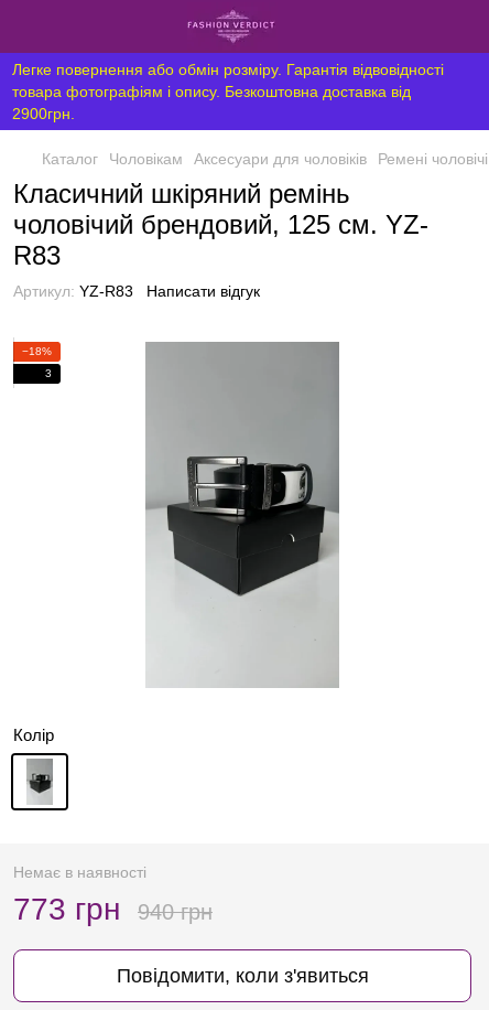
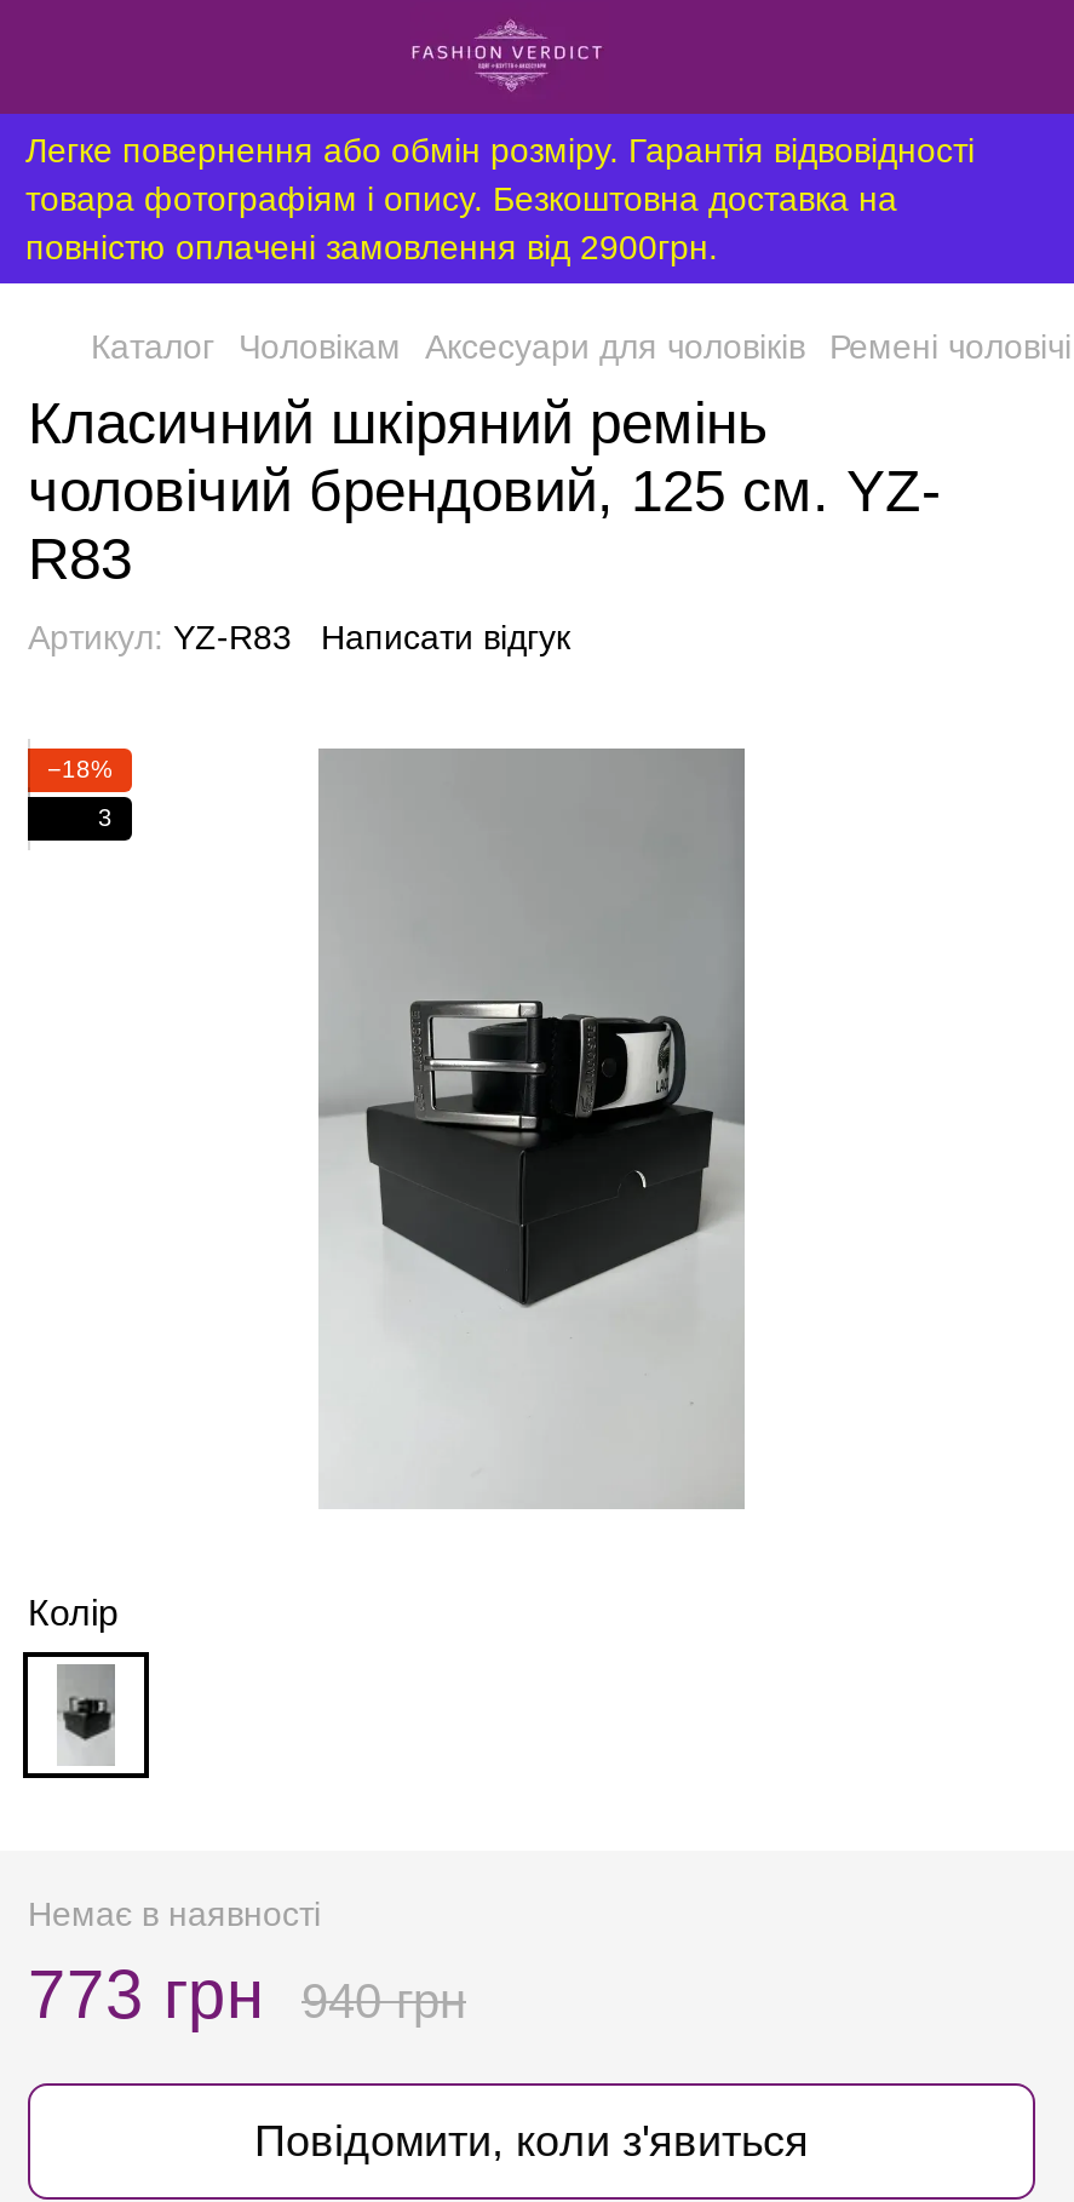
[12,83,411,122] товара фотографіям і опису. Безкоштовна доставка від | 2900грн. -> [25,179,897,266] товара фотографіям і опису. Безкоштовна доставка на | повністю оплачені замовлення від 2900грн.

